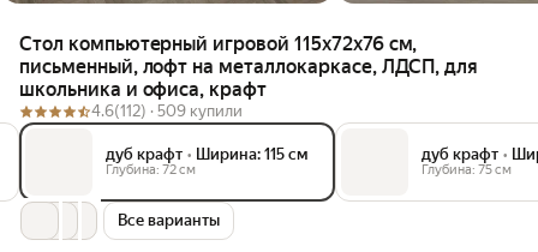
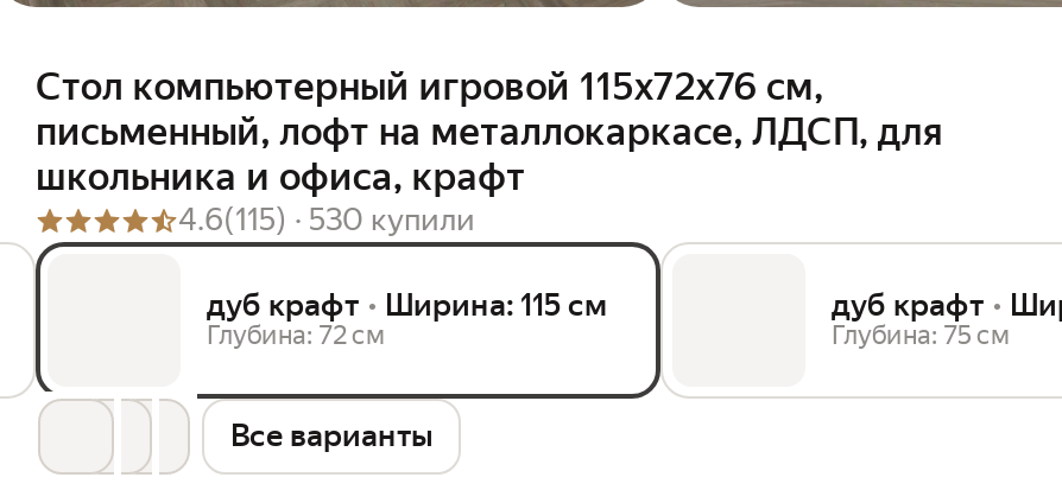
[91,102,243,120] 4.6(112) · 509 купили -> [178,202,475,238] 4.6(115) · 530 купили

